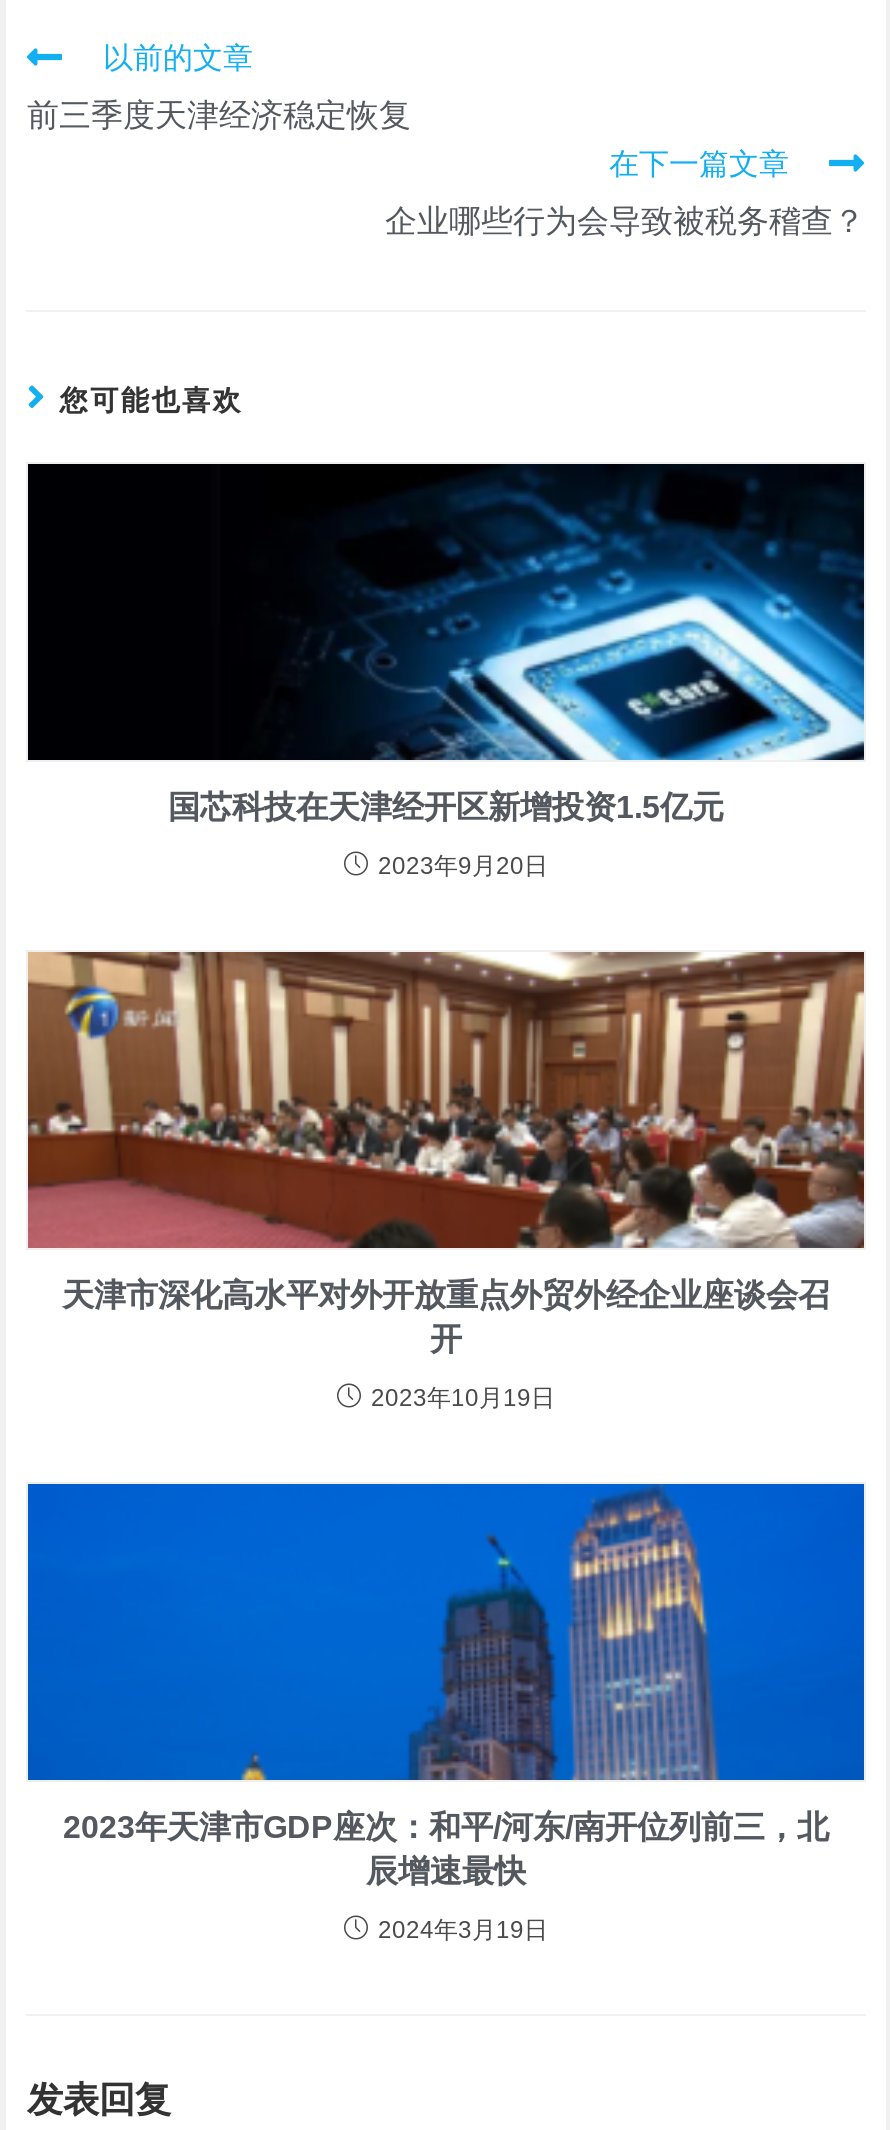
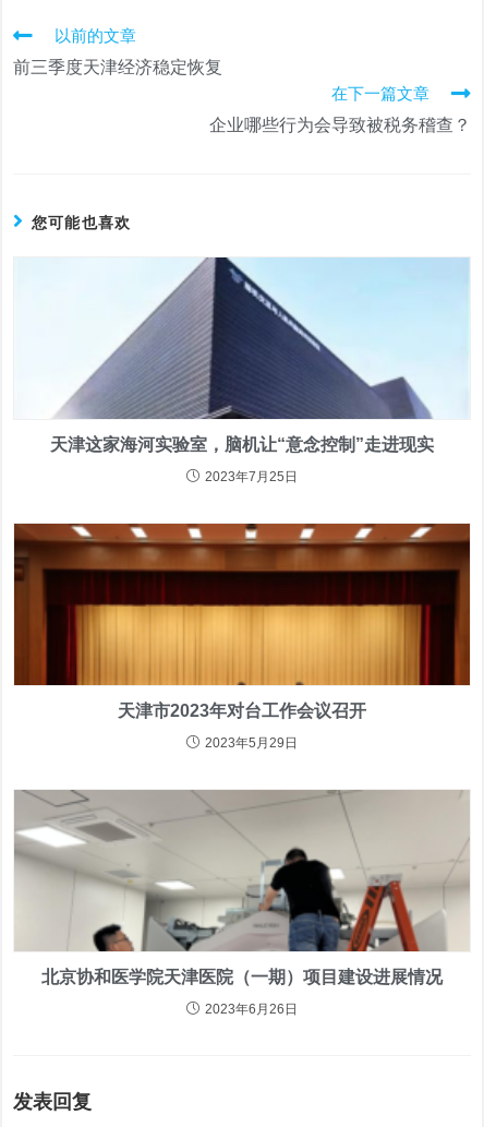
[26,462,866,825] [image] | 国芯科技在天津经开区新增投资1.5亿元 -> [14,256,470,454] [image] | 天津这家海河实验室，脑机让“意念控制”走进现实
[378,853,548,881] 2023年9月20日 -> [205,469,298,485] 2023年7月25日
[26,952,866,1357] [image] | 天津市深化高水平对外开放重点外贸外经企业座谈会召 | 开 -> [14,523,471,720] [image] | 天津市2023年对台工作会议召开
[371,1385,555,1413] 2023年10月19日 -> [205,736,298,751] 2023年5月29日
[26,1482,866,1889] [image] | 2023年天津市GDP座次：和平/河东/南开位列前三，北 | 辰增速最快 -> [13,789,470,987] [image] | 北京协和医学院天津医院（一期）项目建设进展情况
[378,1917,548,1945] 2024年3月19日 -> [205,1002,298,1017] 2023年6月26日

